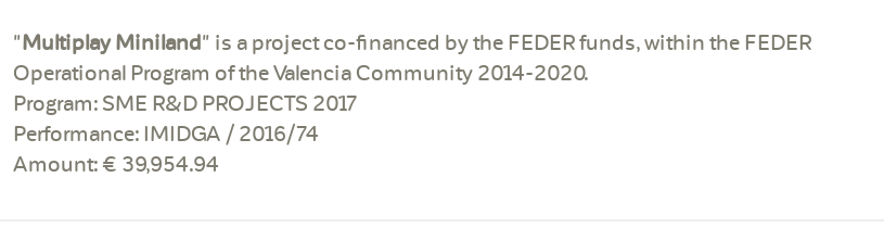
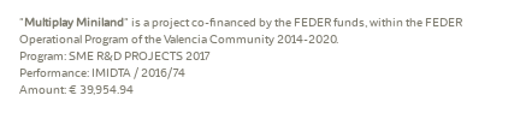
[13,122,319,145] Performance: IMIDGA / 2016/74 -> [19,67,185,80] Performance: IMIDTA / 2016/74

